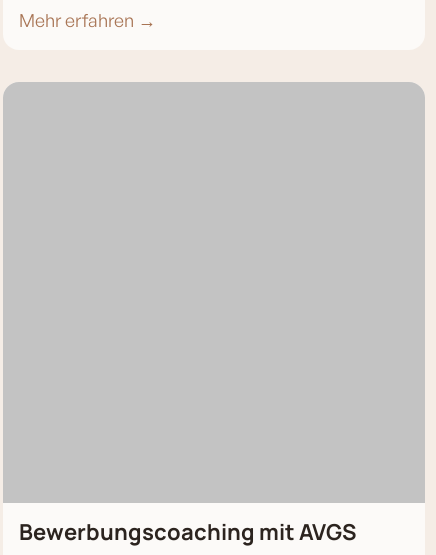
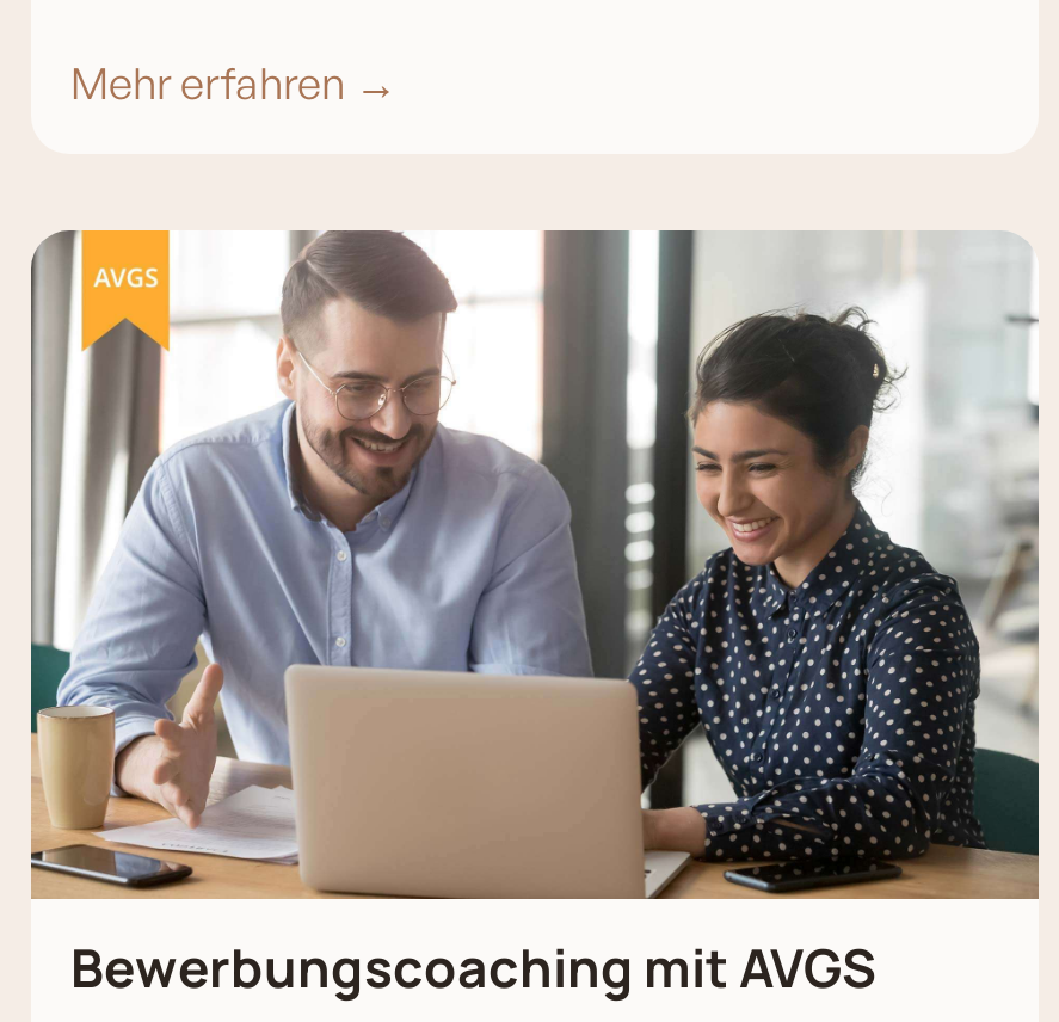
none -> [31,228,1041,899] [image]

